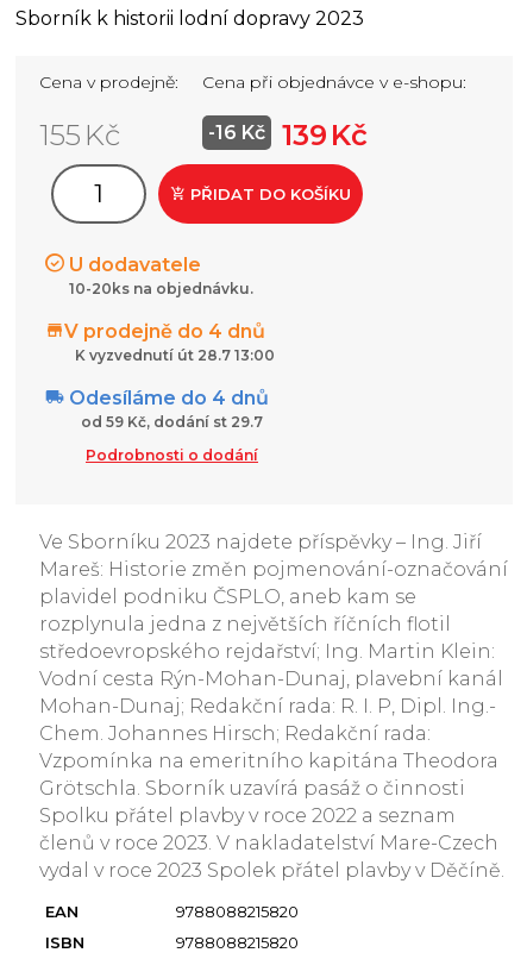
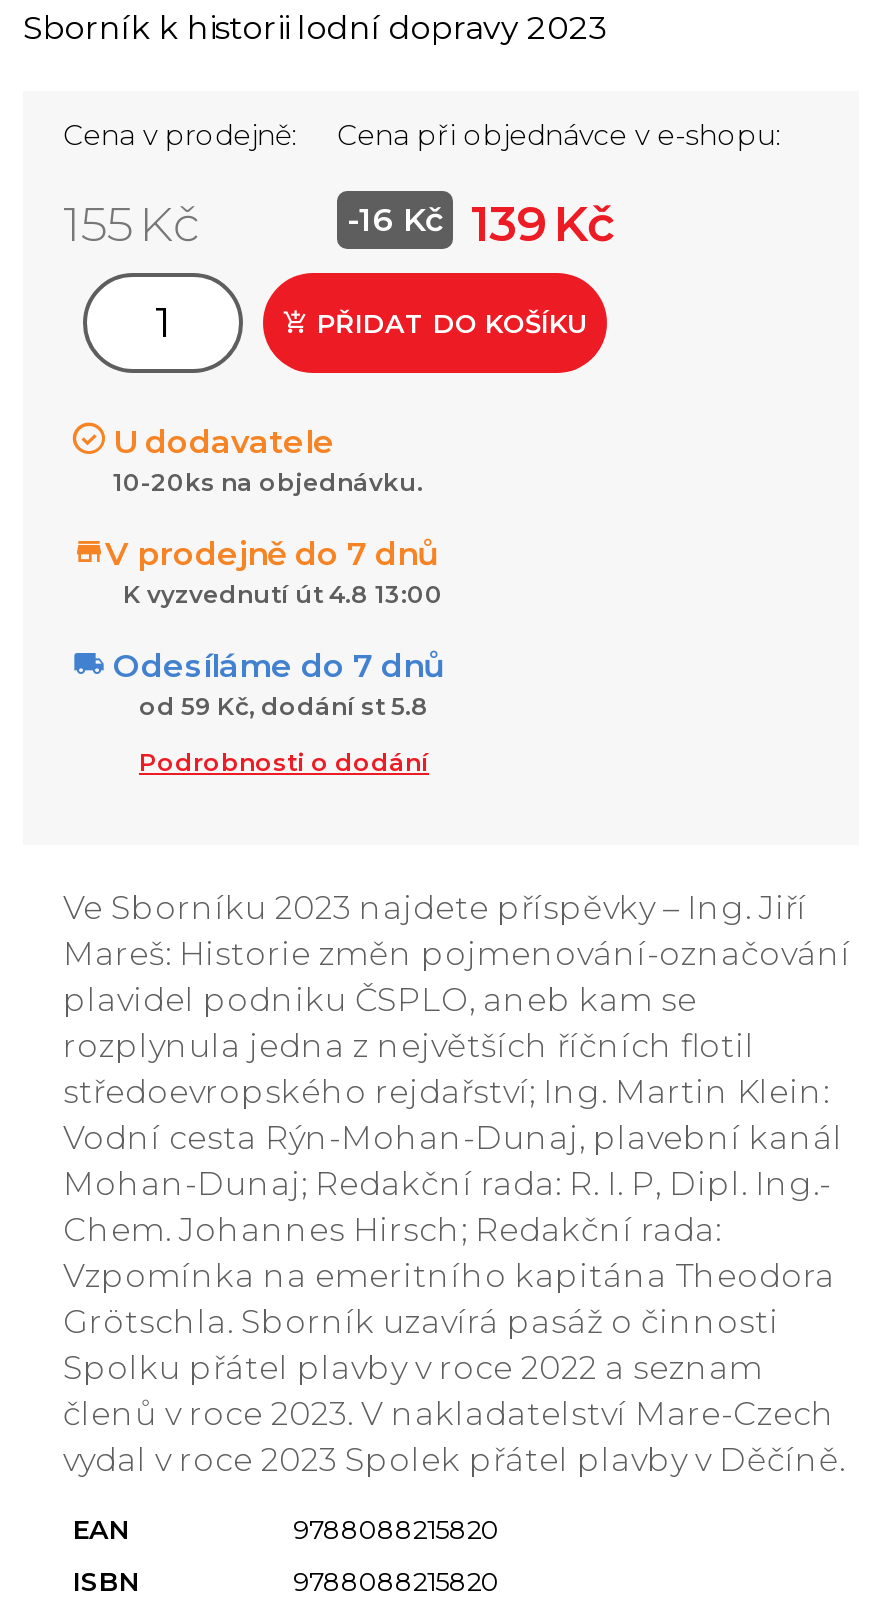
[64,320,265,343] V prodejně do 4 dnů -> [105,535,439,573] V prodejně do 7 dnů
[75,346,275,364] K vyzvednutí út 28.7 13:00 -> [123,579,443,609] K vyzvednutí út 4.8 13:00
[64,387,269,409] Odesíláme do 4 dnů -> [105,647,445,685] Odesíláme do 7 dnů
[81,413,263,431] od 59 Kč, dodání st 29.7 -> [139,691,429,721] od 59 Kč, dodání st 5.8

